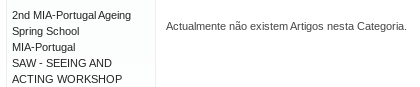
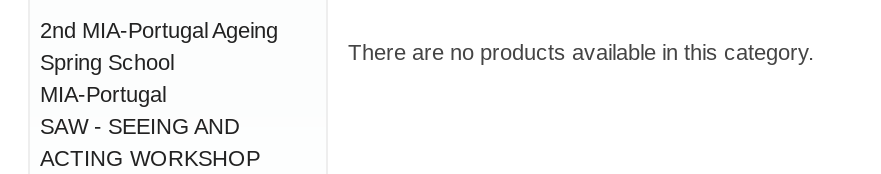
[166,20,407,32] Actualmente não existem Artigos nesta Categoria. -> [348,41,814,65] There are no products available in this category.

